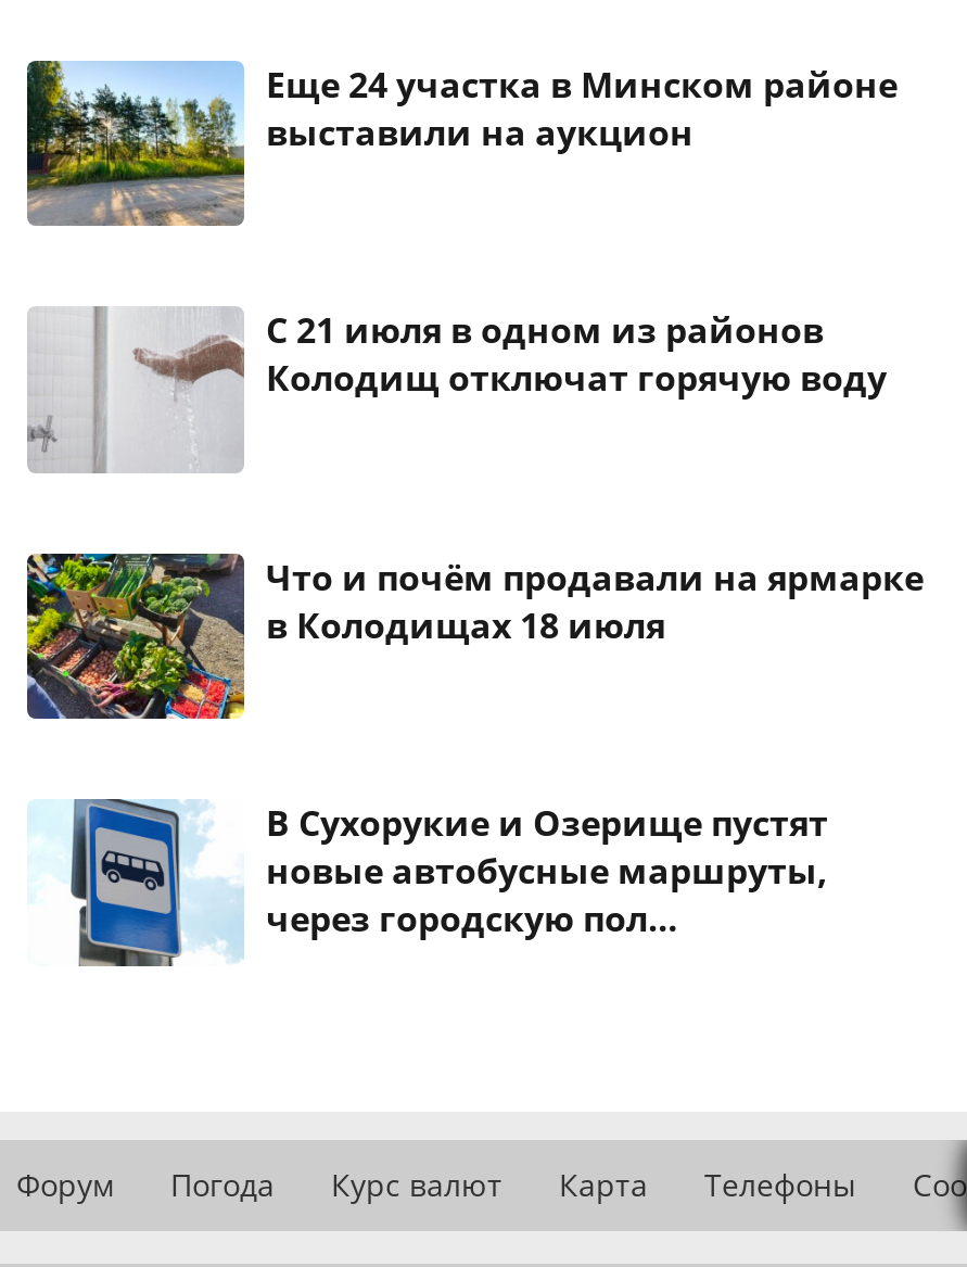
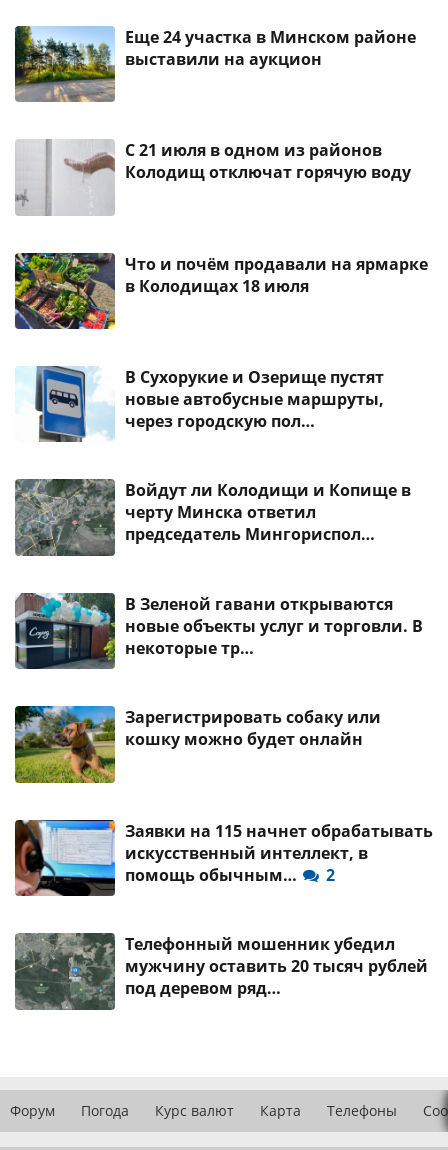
none -> [14,478,423,750] [image] | Войдут ли Колодищи и Копище в | черту Минска ответил | председатель Мингориспол… | В Зеленой гавани открываются | новые объекты услуг и торговли. В | некоторые тр… | Зарегистрировать собаку или | кошку можно будет онлайн
none -> [14,593,112,669] [image]
none -> [15,820,433,999] [image] | Заявки на 115 начнет обрабатывать | искусственный интеллект, в | помощь обычным… | 2 | Телефонный мошенник убедил | мужчину оставить 20 тысяч рублей | под деревом ряд…
none -> [15,705,116,783] [image]
none -> [15,933,115,1010] [image]

